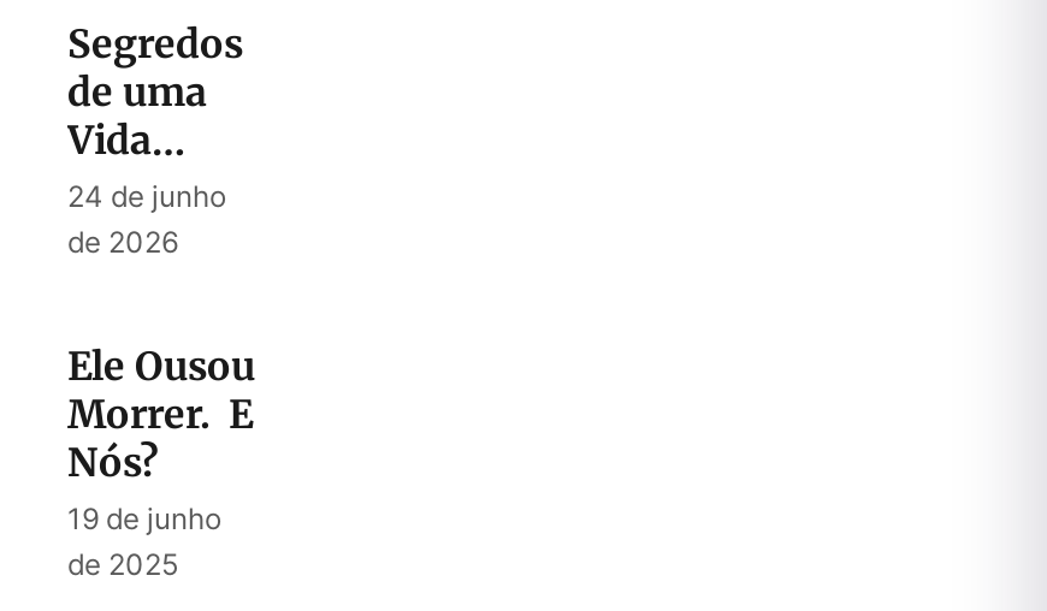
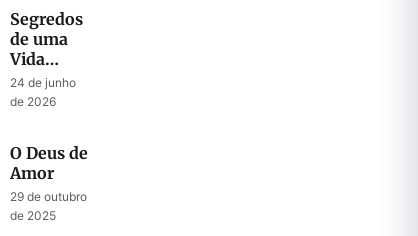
[67,343,255,538] Ele Ousou | Morrer. E | Nós? | 19 de junho -> [10,143,88,204] O Deus de | Amor | 29 de outubro

